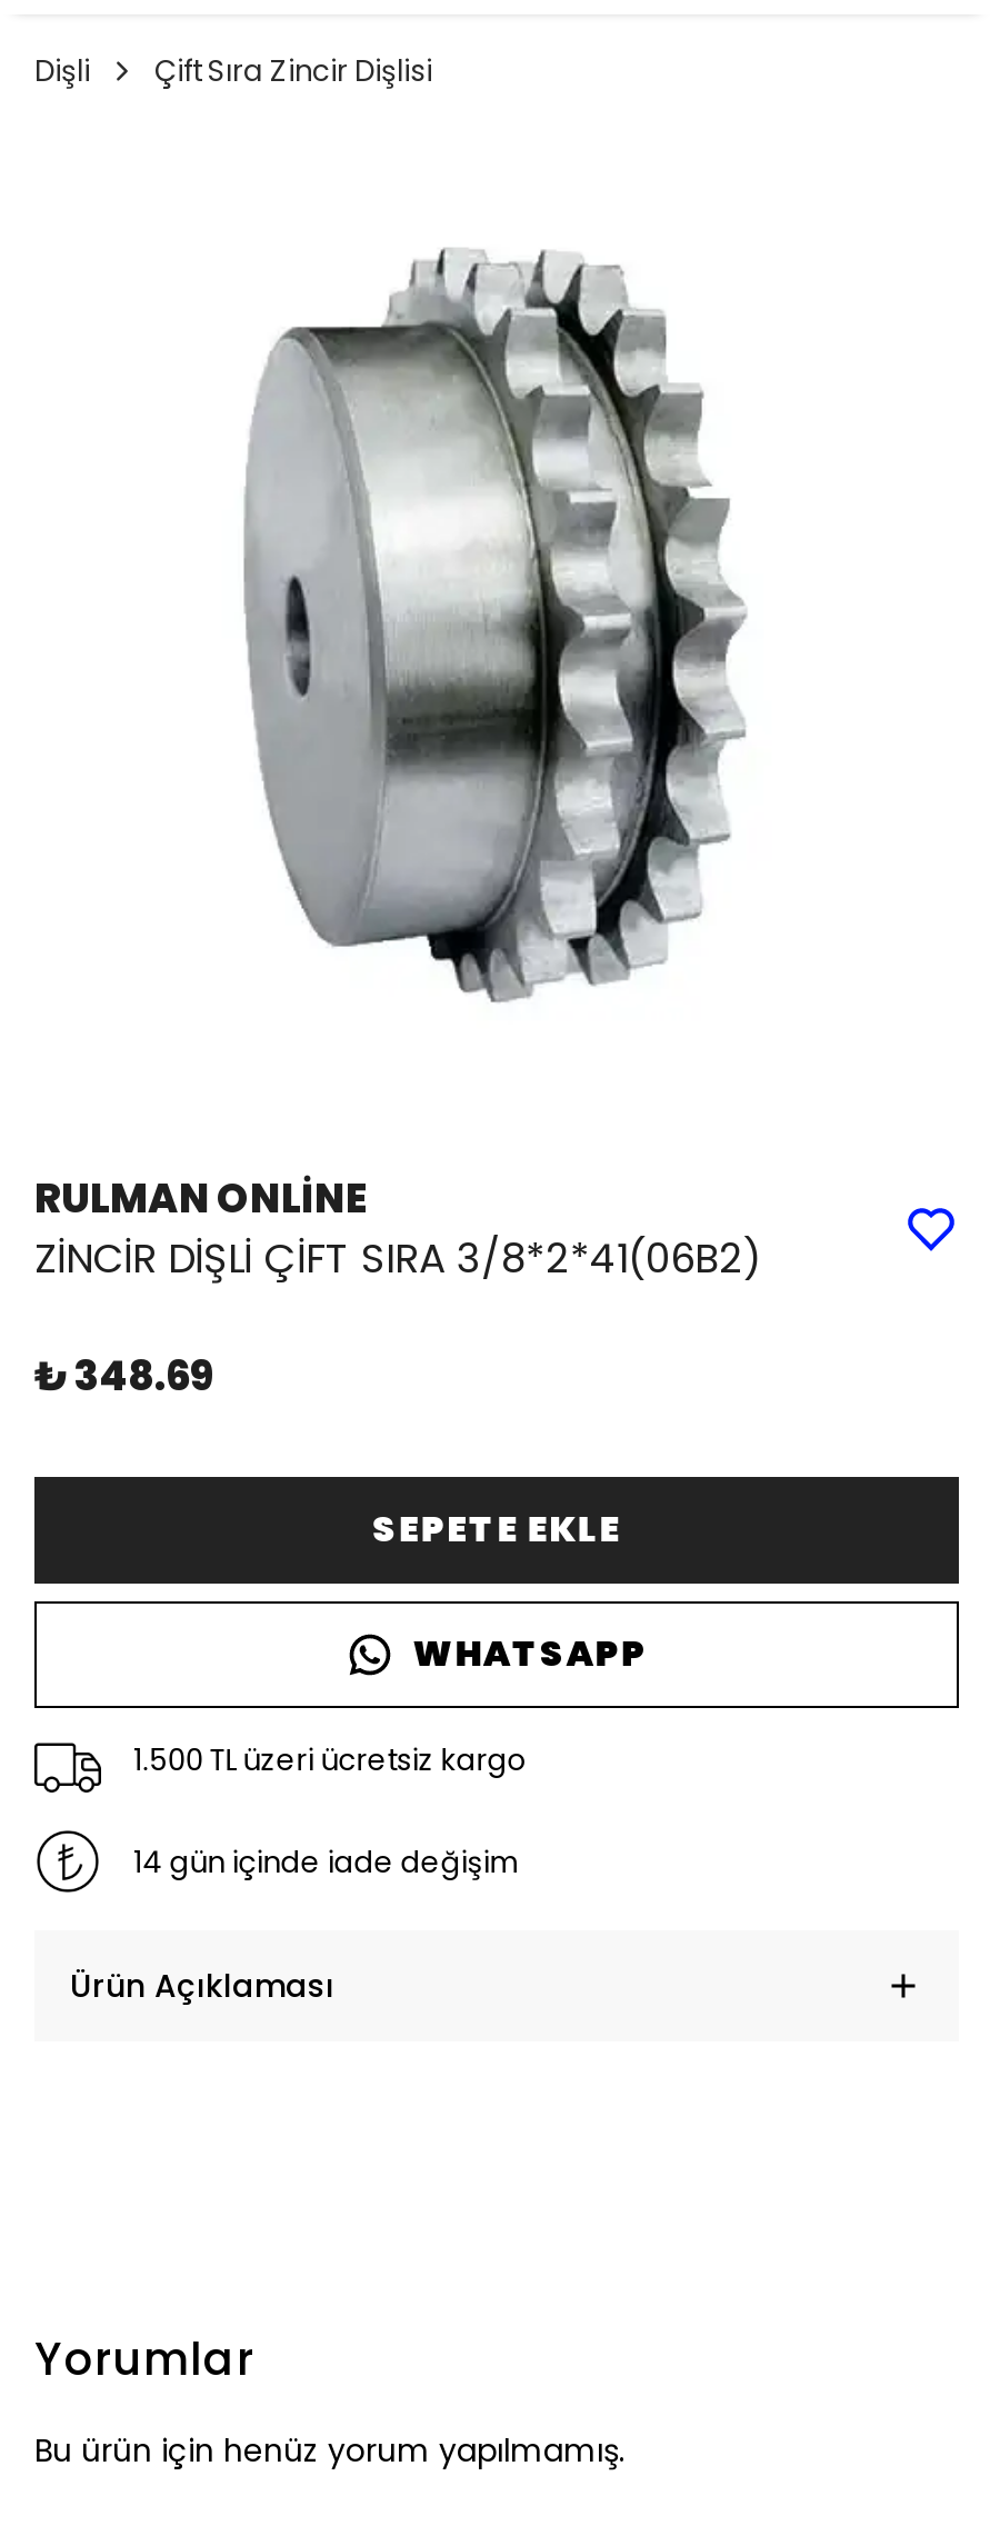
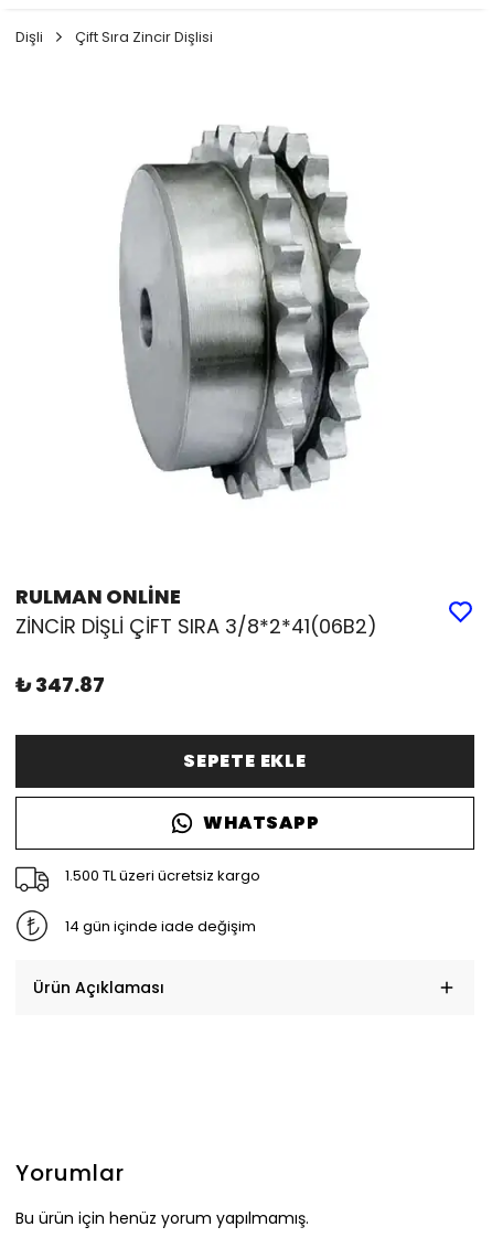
[34,1348,214,1404] ₺ 348.69 -> [15,671,105,698] ₺ 347.87

